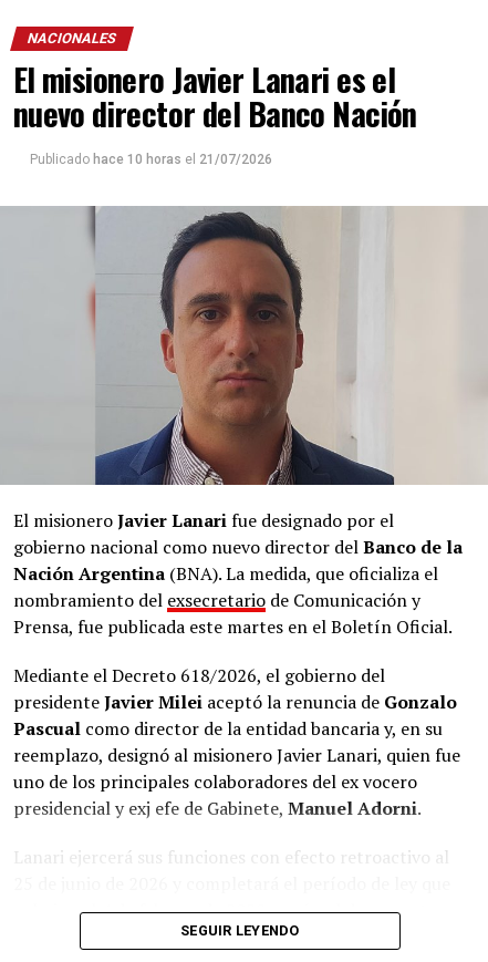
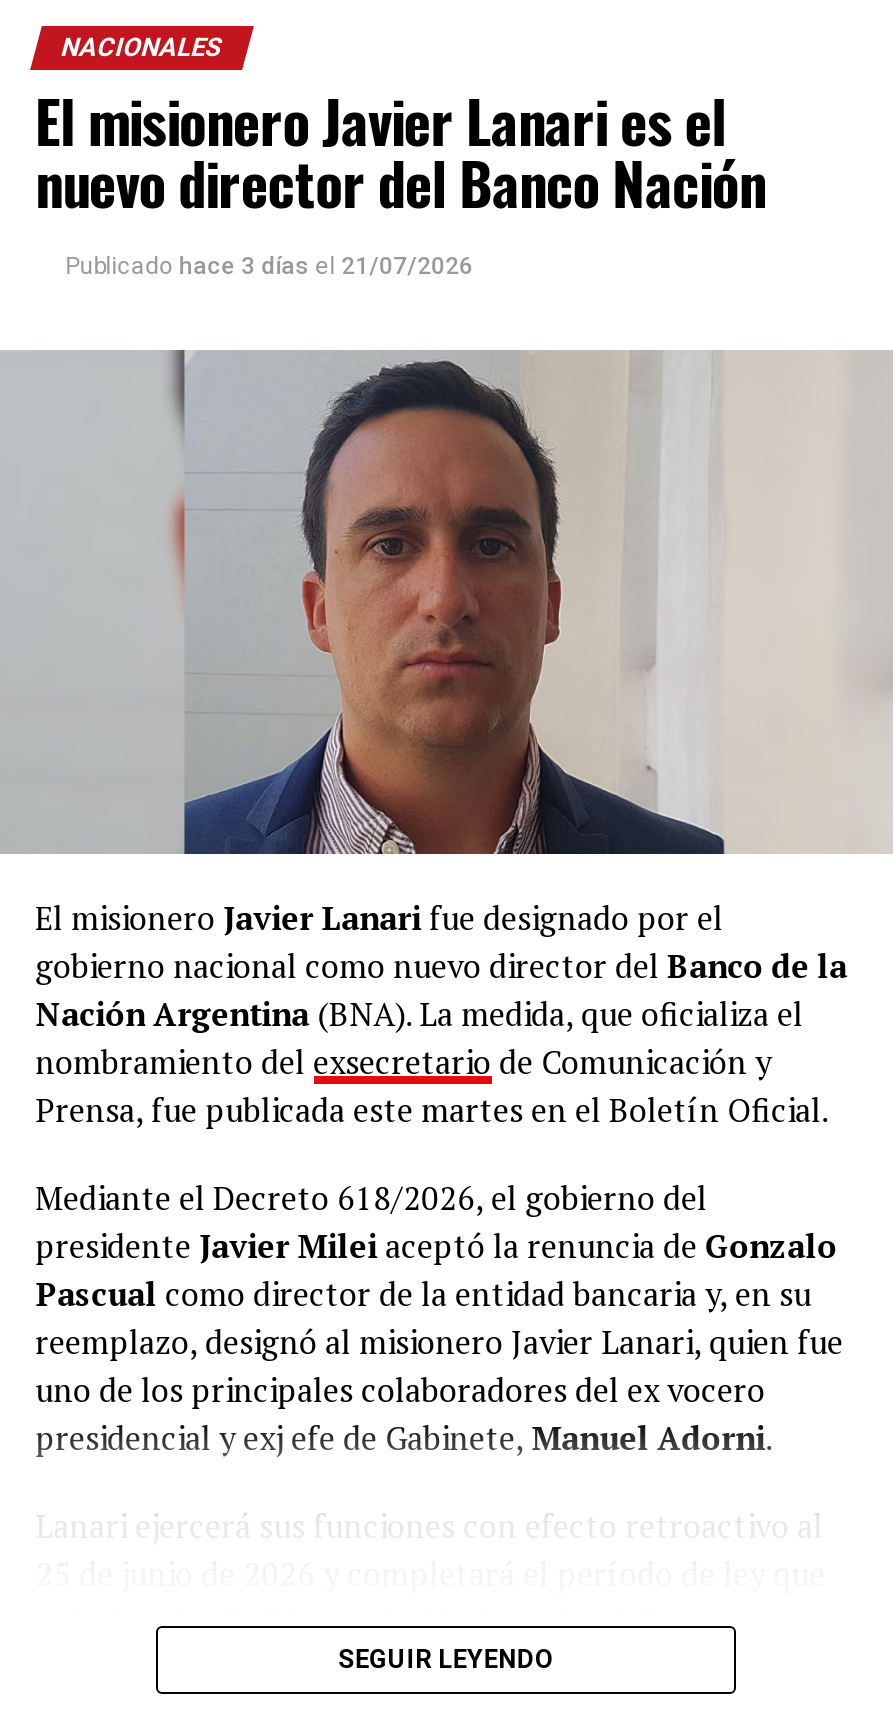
[30,151,272,167] Publicado hace 10 horas el 21/07/2026 -> [65,251,473,279] Publicado hace 3 días el 21/07/2026

